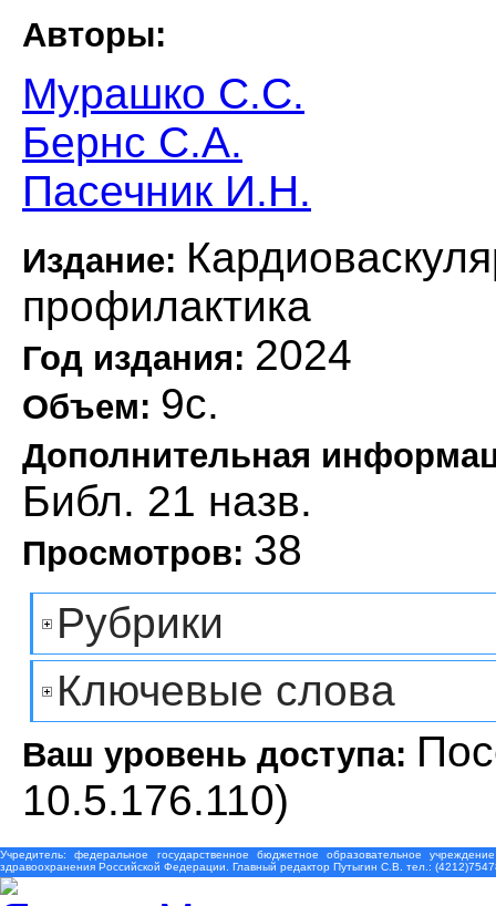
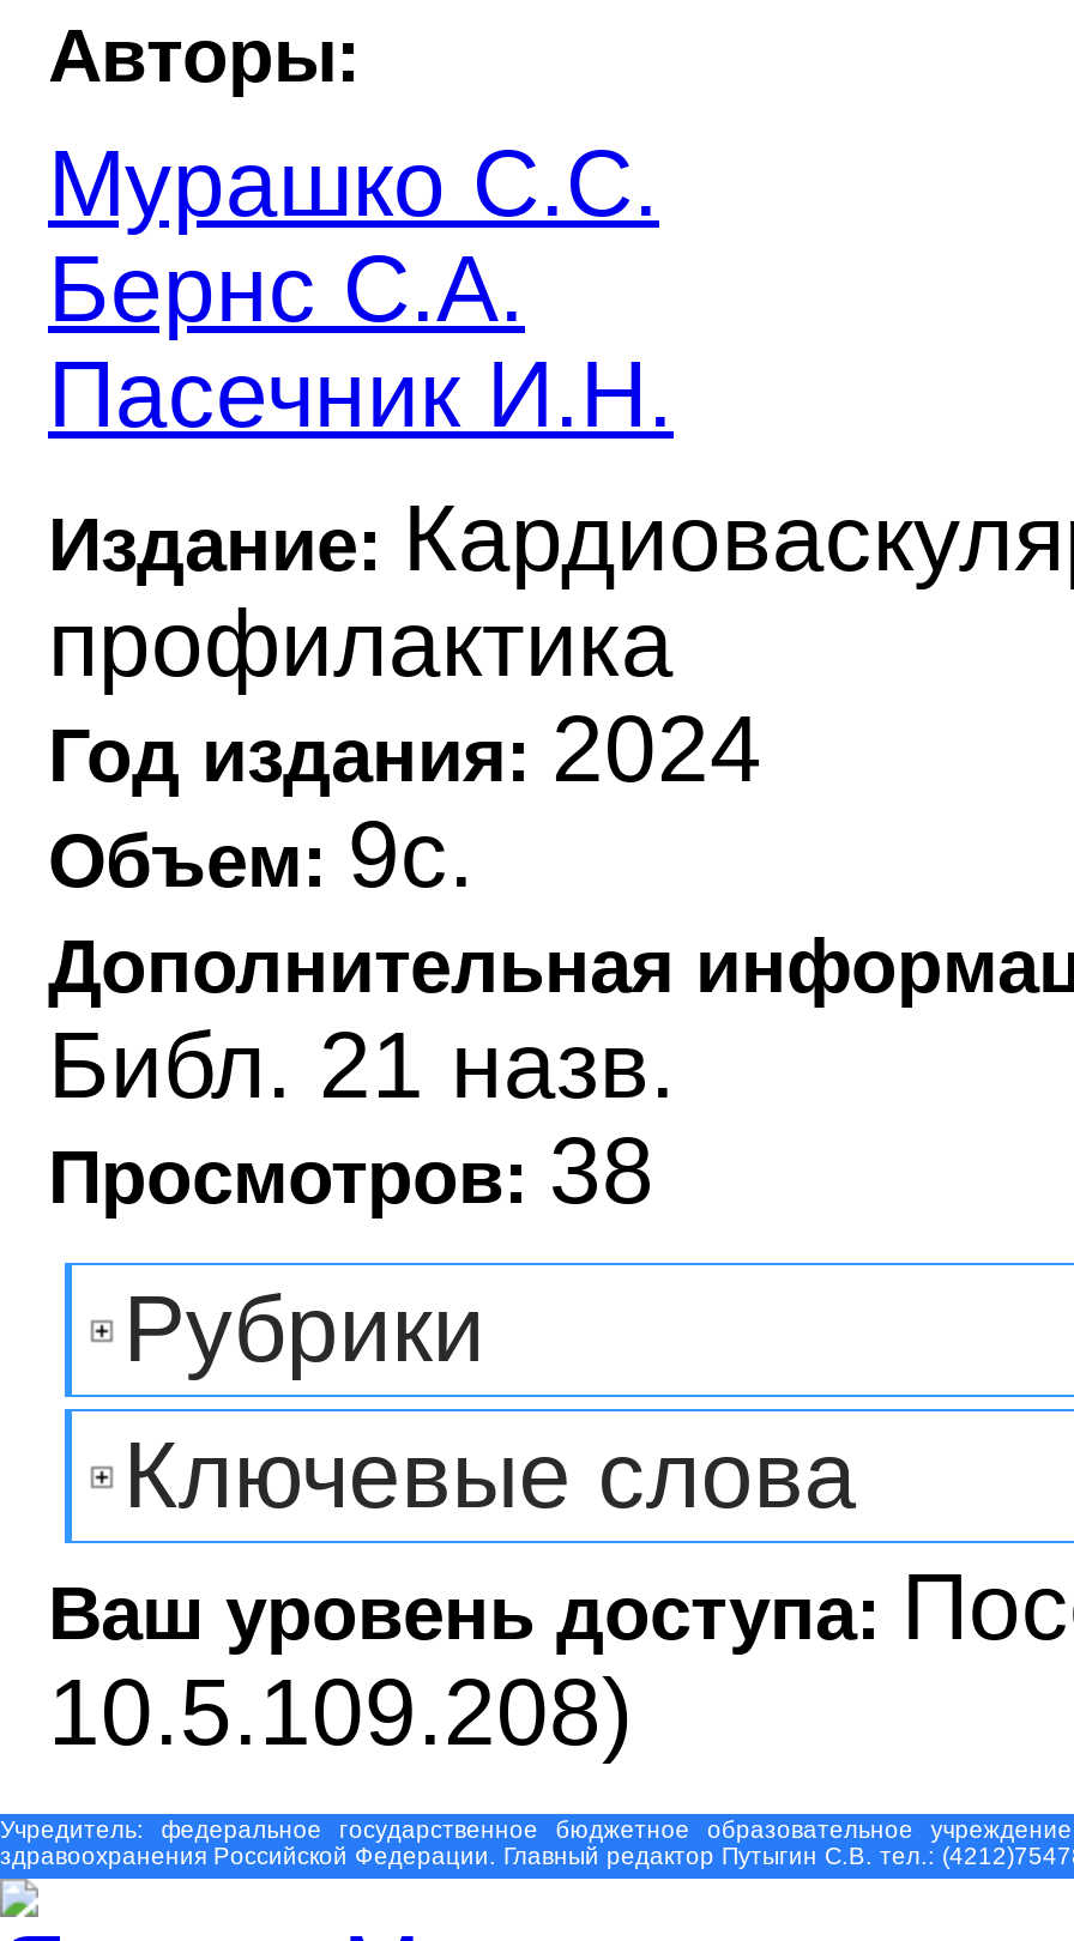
[22,776,289,824] 10.5.176.110) -> [48,1660,633,1763] 10.5.109.208)

